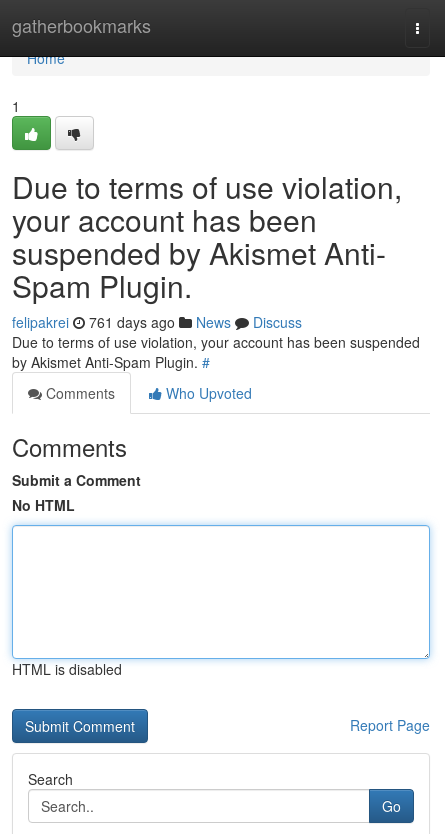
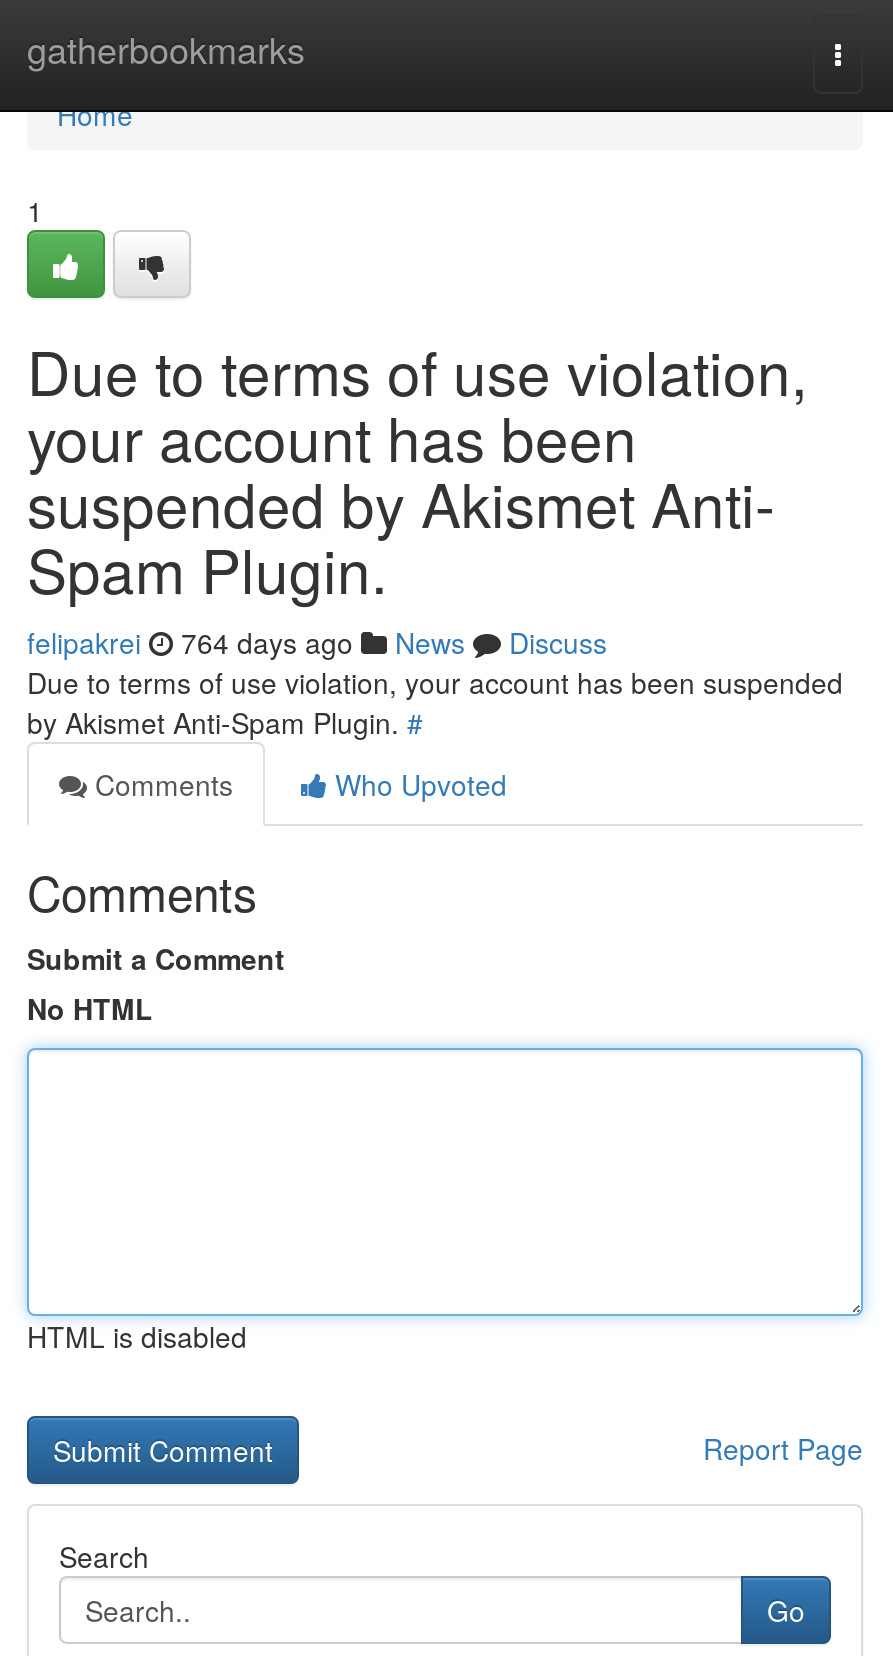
[12,312,302,332] felipakrei 761 days ago News Discuss -> [27,622,607,662] felipakrei 764 days ago News Discuss

